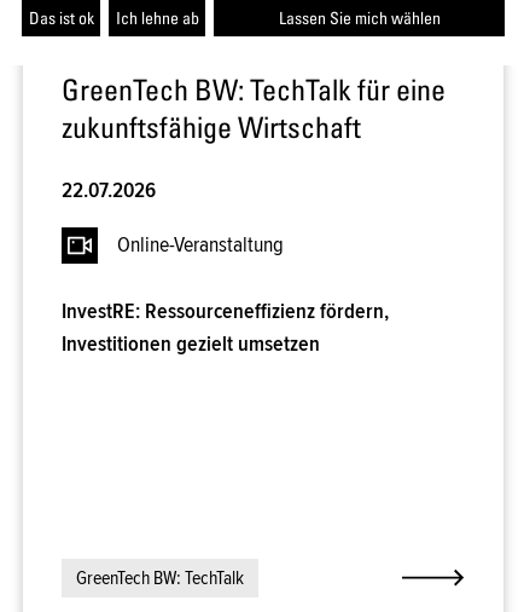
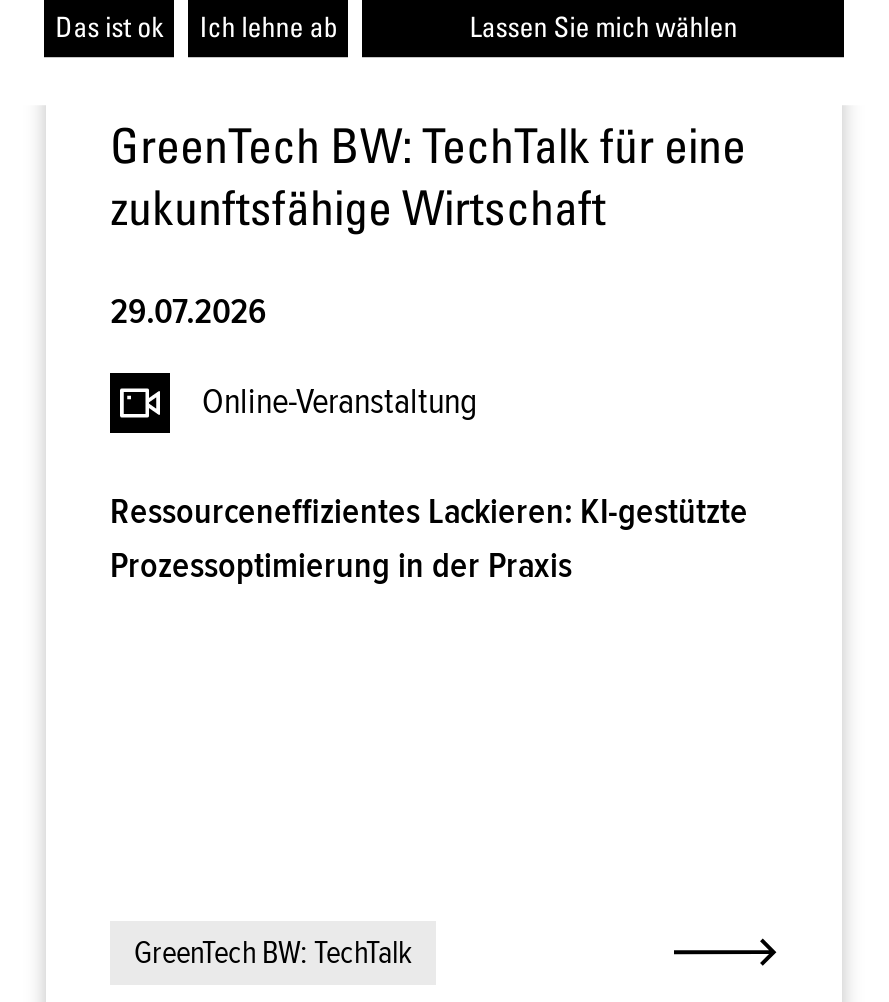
[62,176,156,203] 22.07.2026 -> [110,289,266,333] 29.07.2026
[62,297,389,356] InvestRE: Ressourceneffizienz fördern, | Investitionen gezielt umsetzen -> [110,488,748,586] Ressourceneffizientes Lackieren: KI-gestützte | Prozessoptimierung in der Praxis

